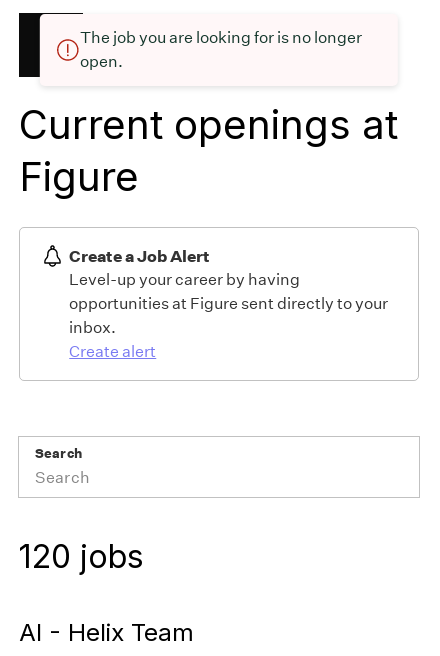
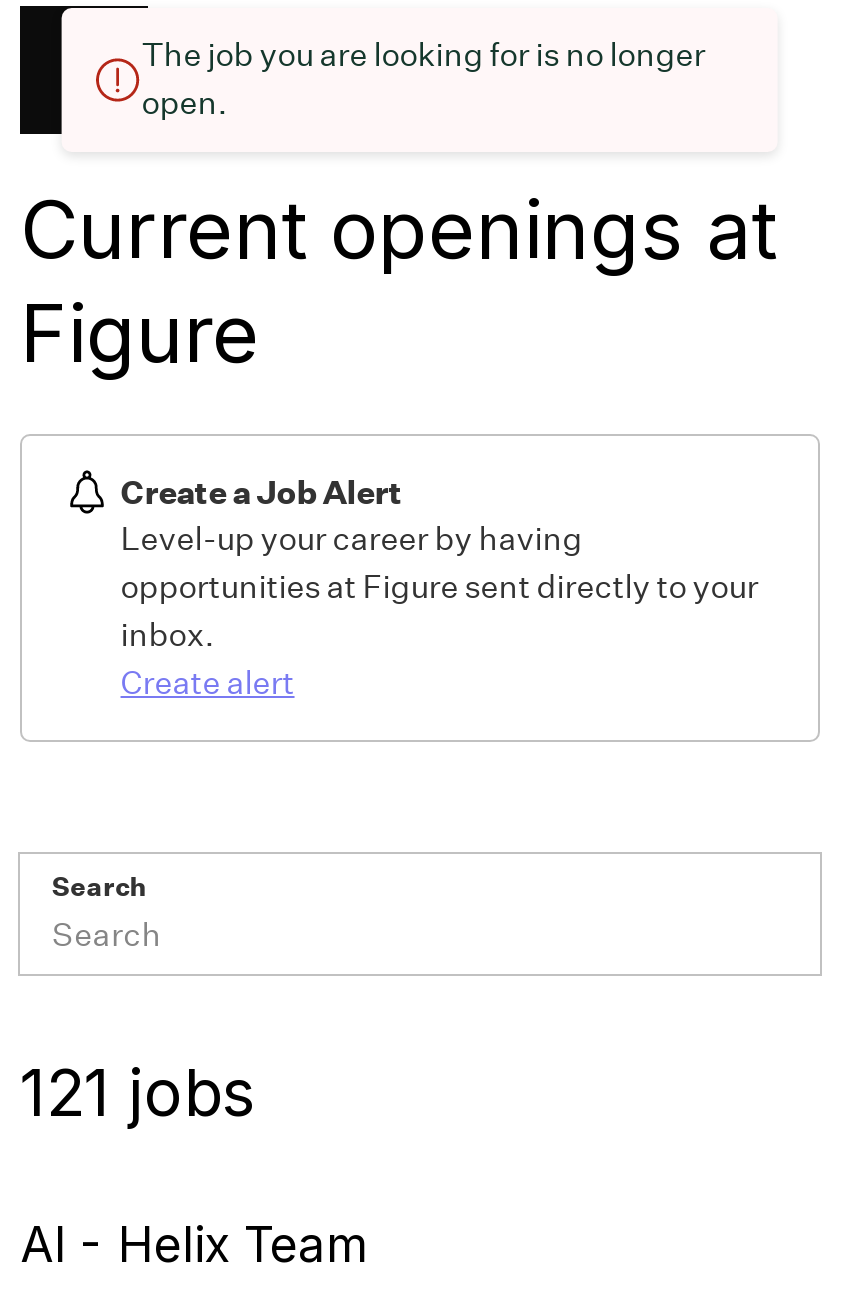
[19,537,144,576] 120 jobs -> [20,1054,256,1132] 121 jobs

